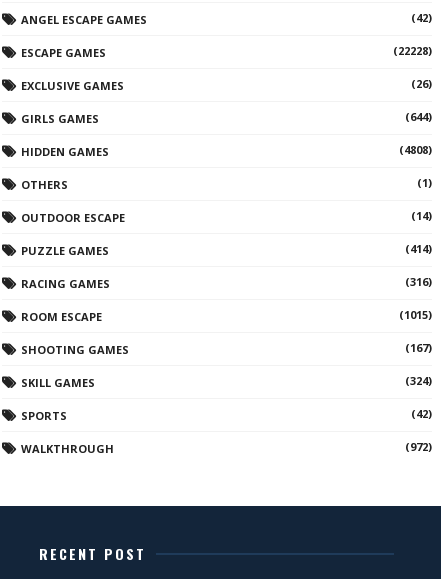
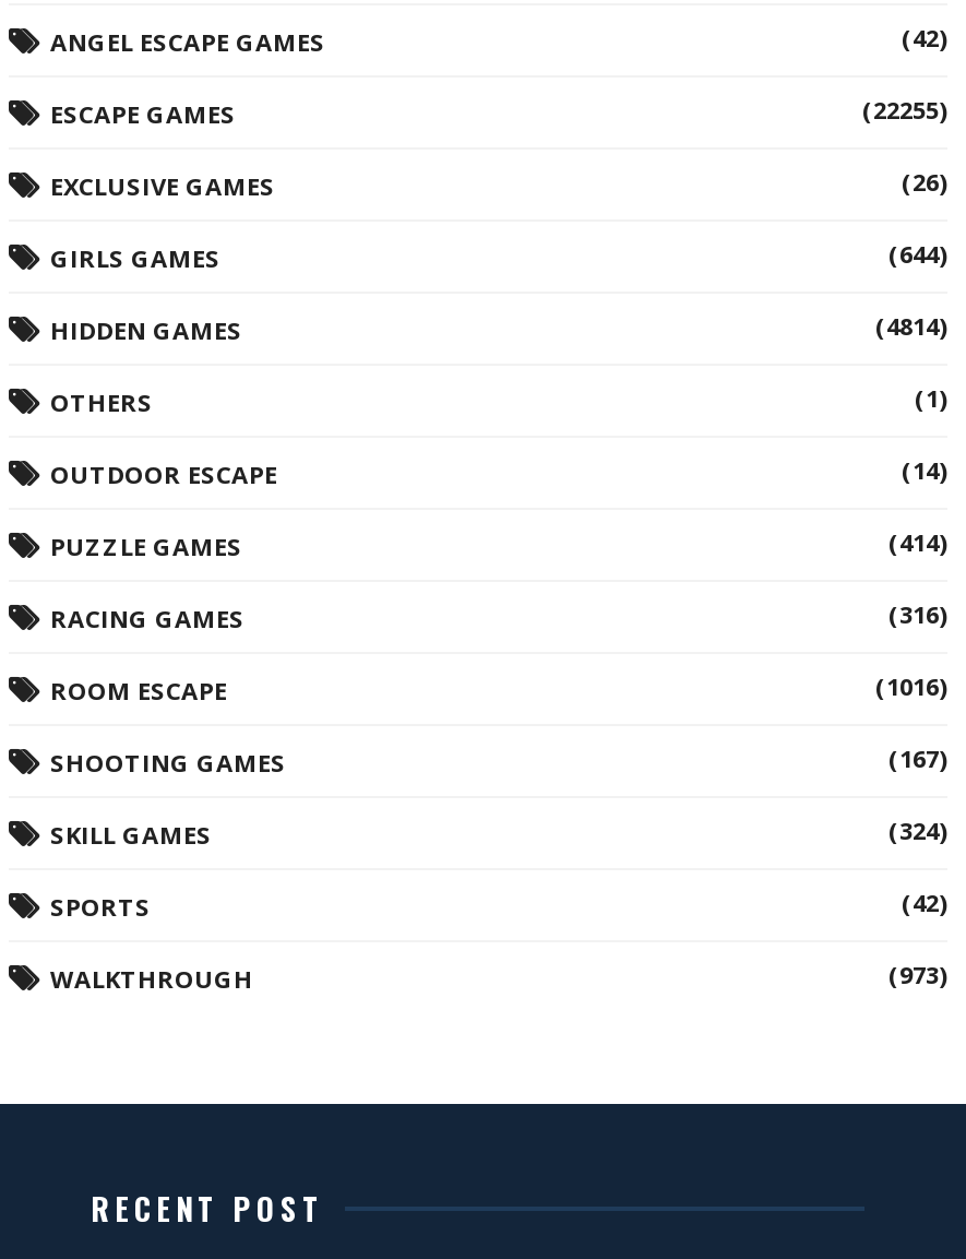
[393,43,432,58] (22228) -> [862,94,947,126] (22255)
[399,142,432,157] (4808) -> [875,310,947,343] (4814)
[399,307,432,322] (1015) -> [875,670,947,703] (1016)
[405,439,432,454] (972) -> [889,958,947,991] (973)

